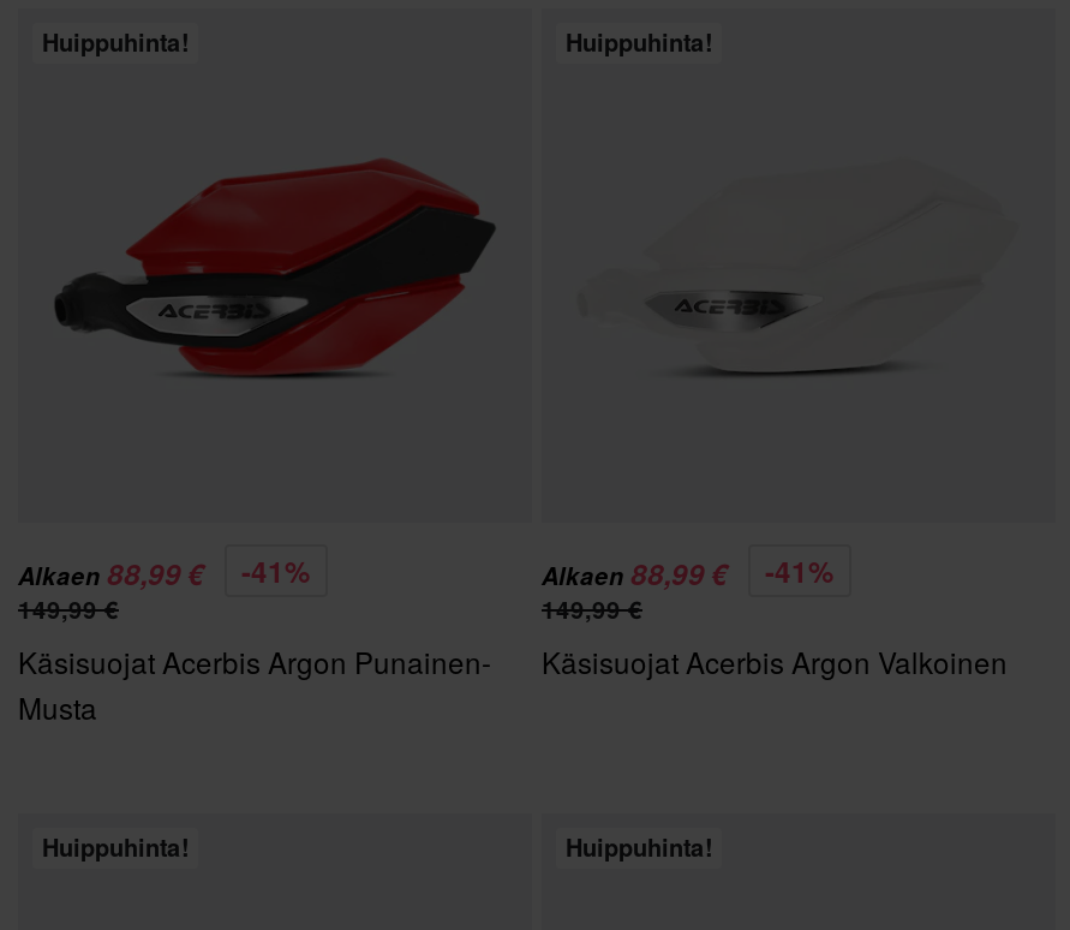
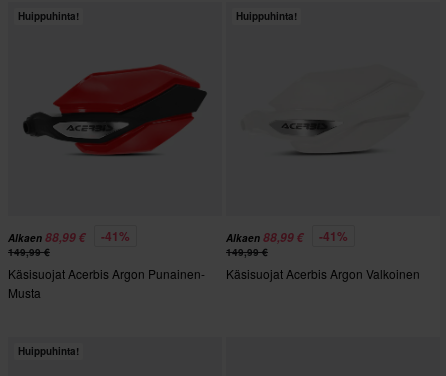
[566,830,712,864] Huippuhinta! -> none

